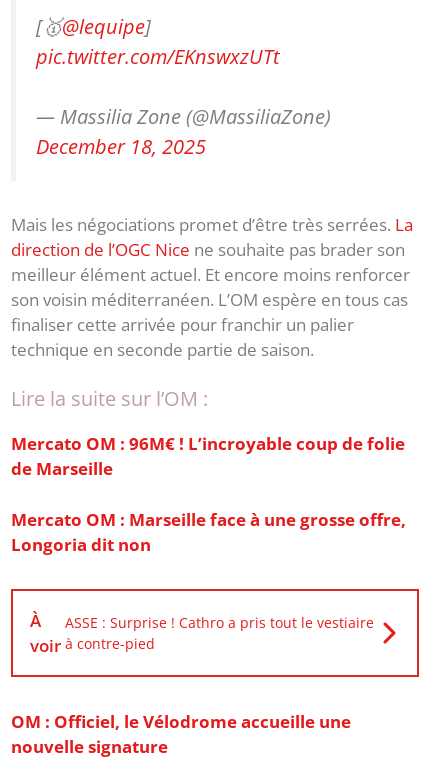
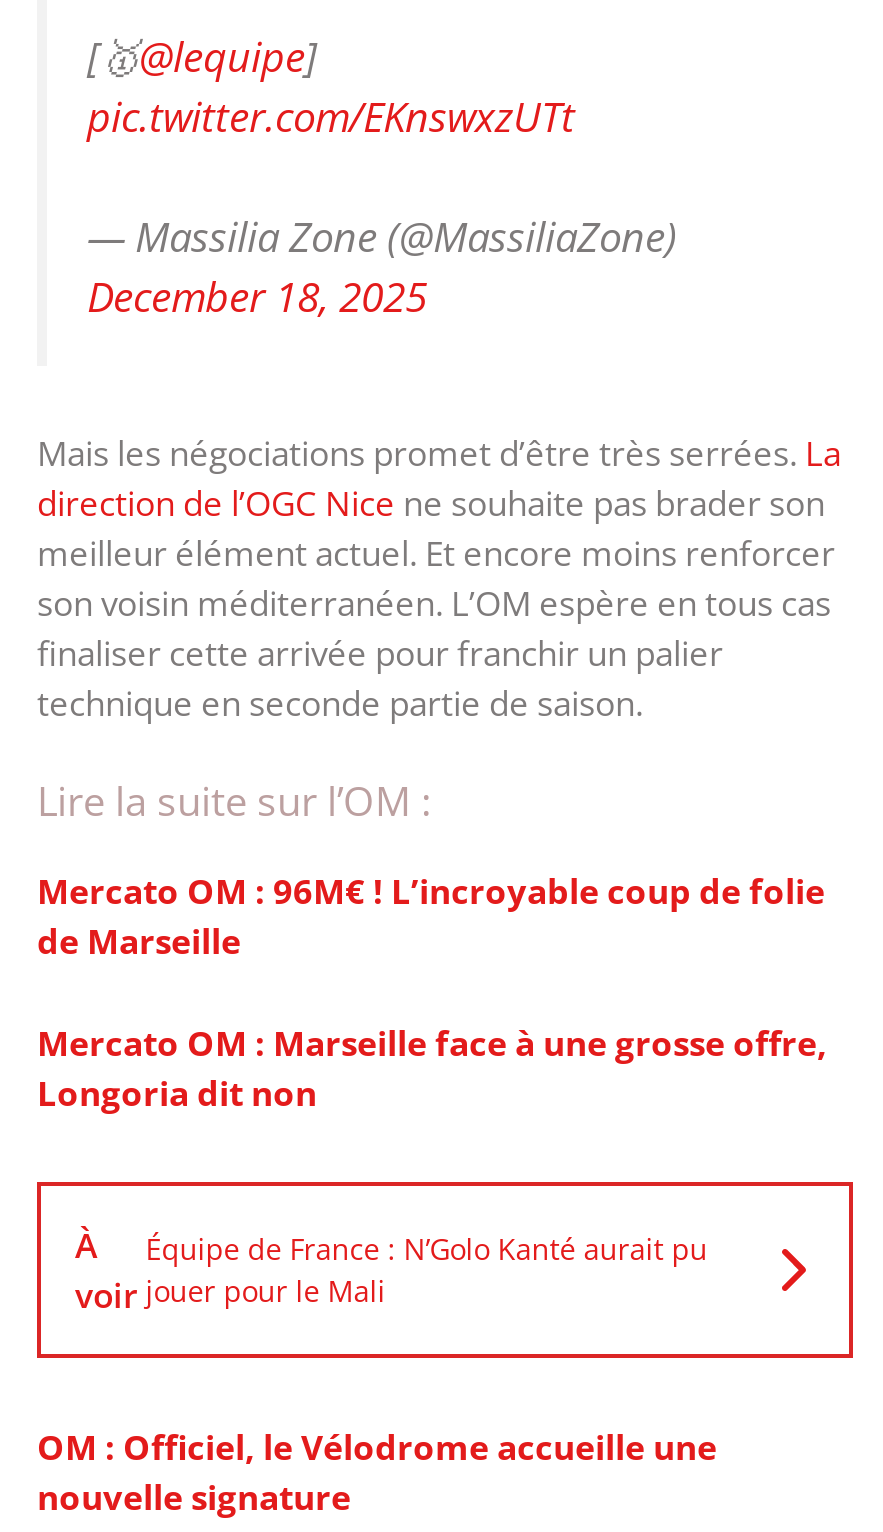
[65,613,374,653] ASSE : Surprise ! Cathro a pris tout le vestiaire | à contre-pied -> [146,1229,708,1309] Équipe de France : N’Golo Kanté aurait pu | jouer pour le Mali

